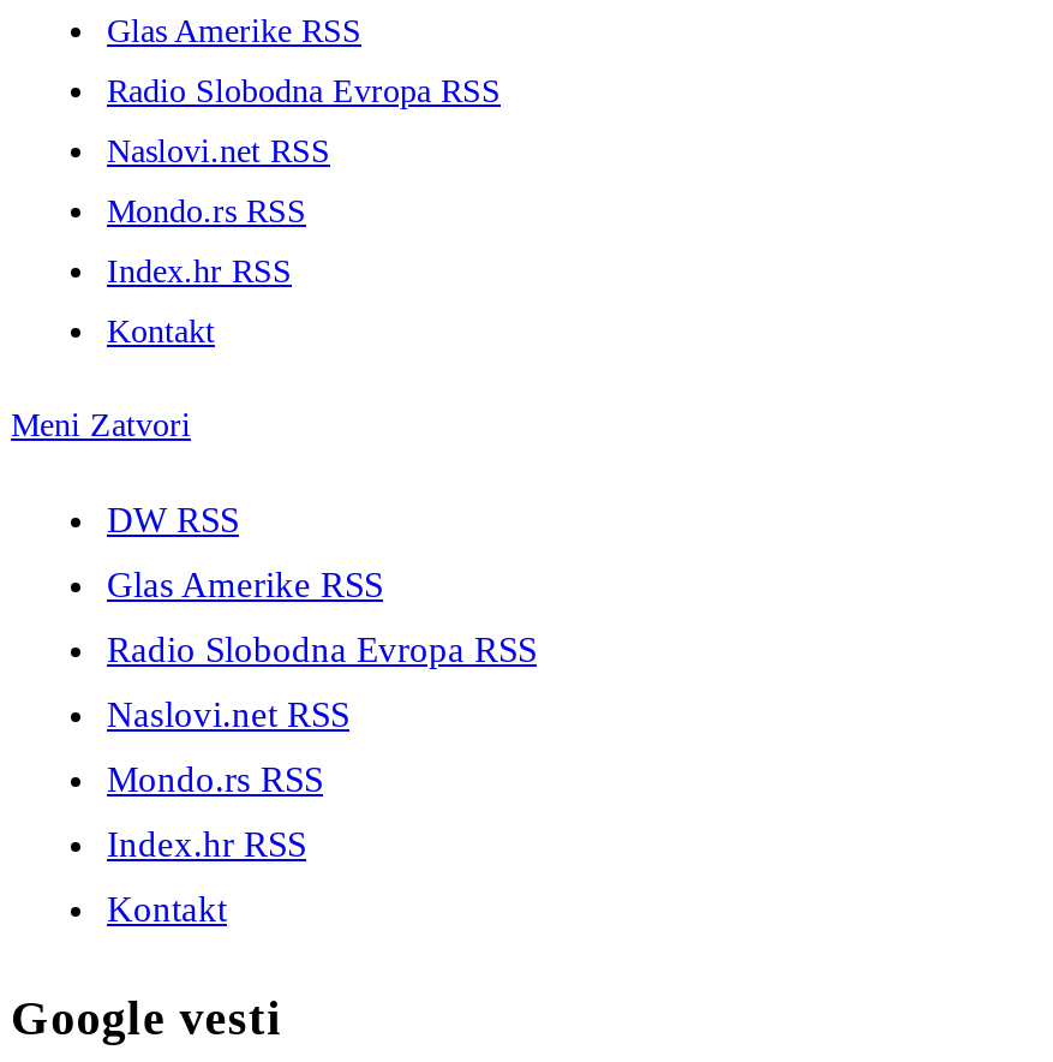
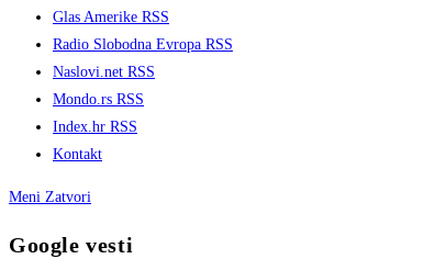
[107,501,537,929] DW RSS | Glas Amerike RSS | Radio Slobodna Evropa RSS | Naslovi.net RSS | Mondo.rs RSS | Index.hr RSS | Kontakt -> none

